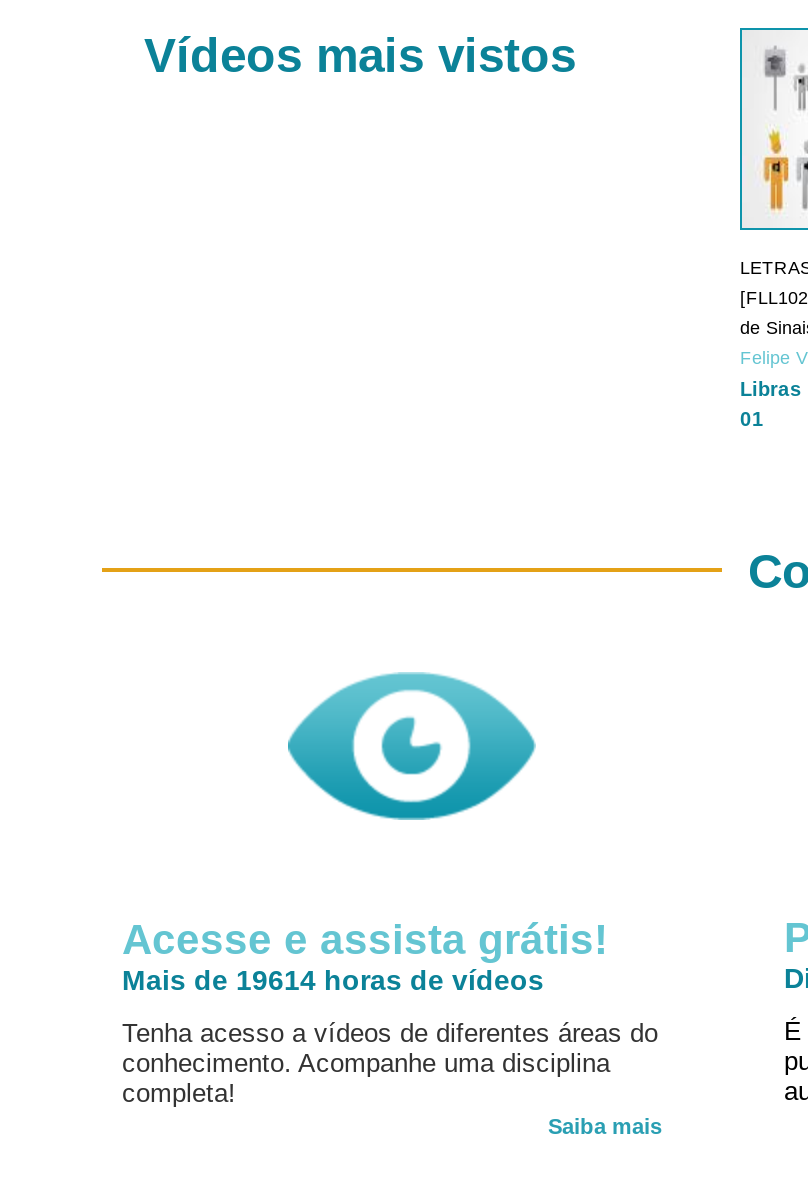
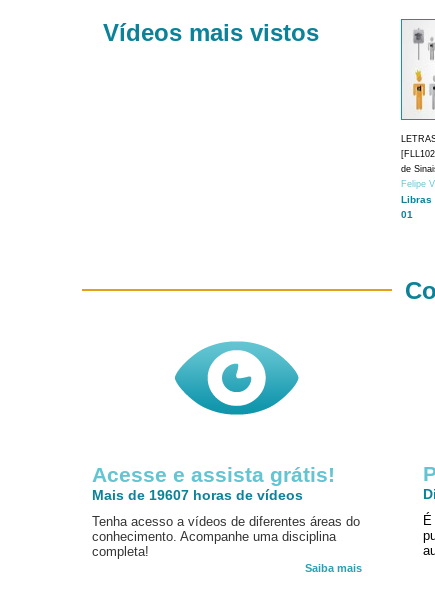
[122,964,544,996] Mais de 19614 horas de vídeos -> [92,487,303,503] Mais de 19607 horas de vídeos

